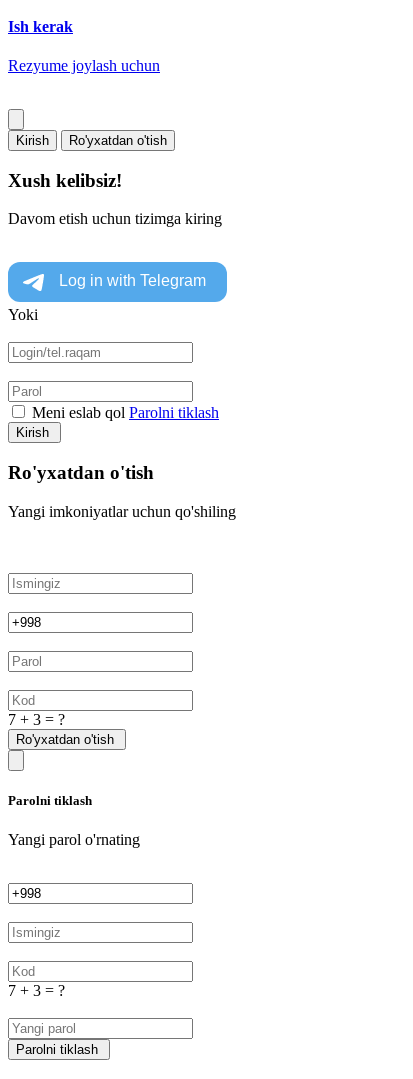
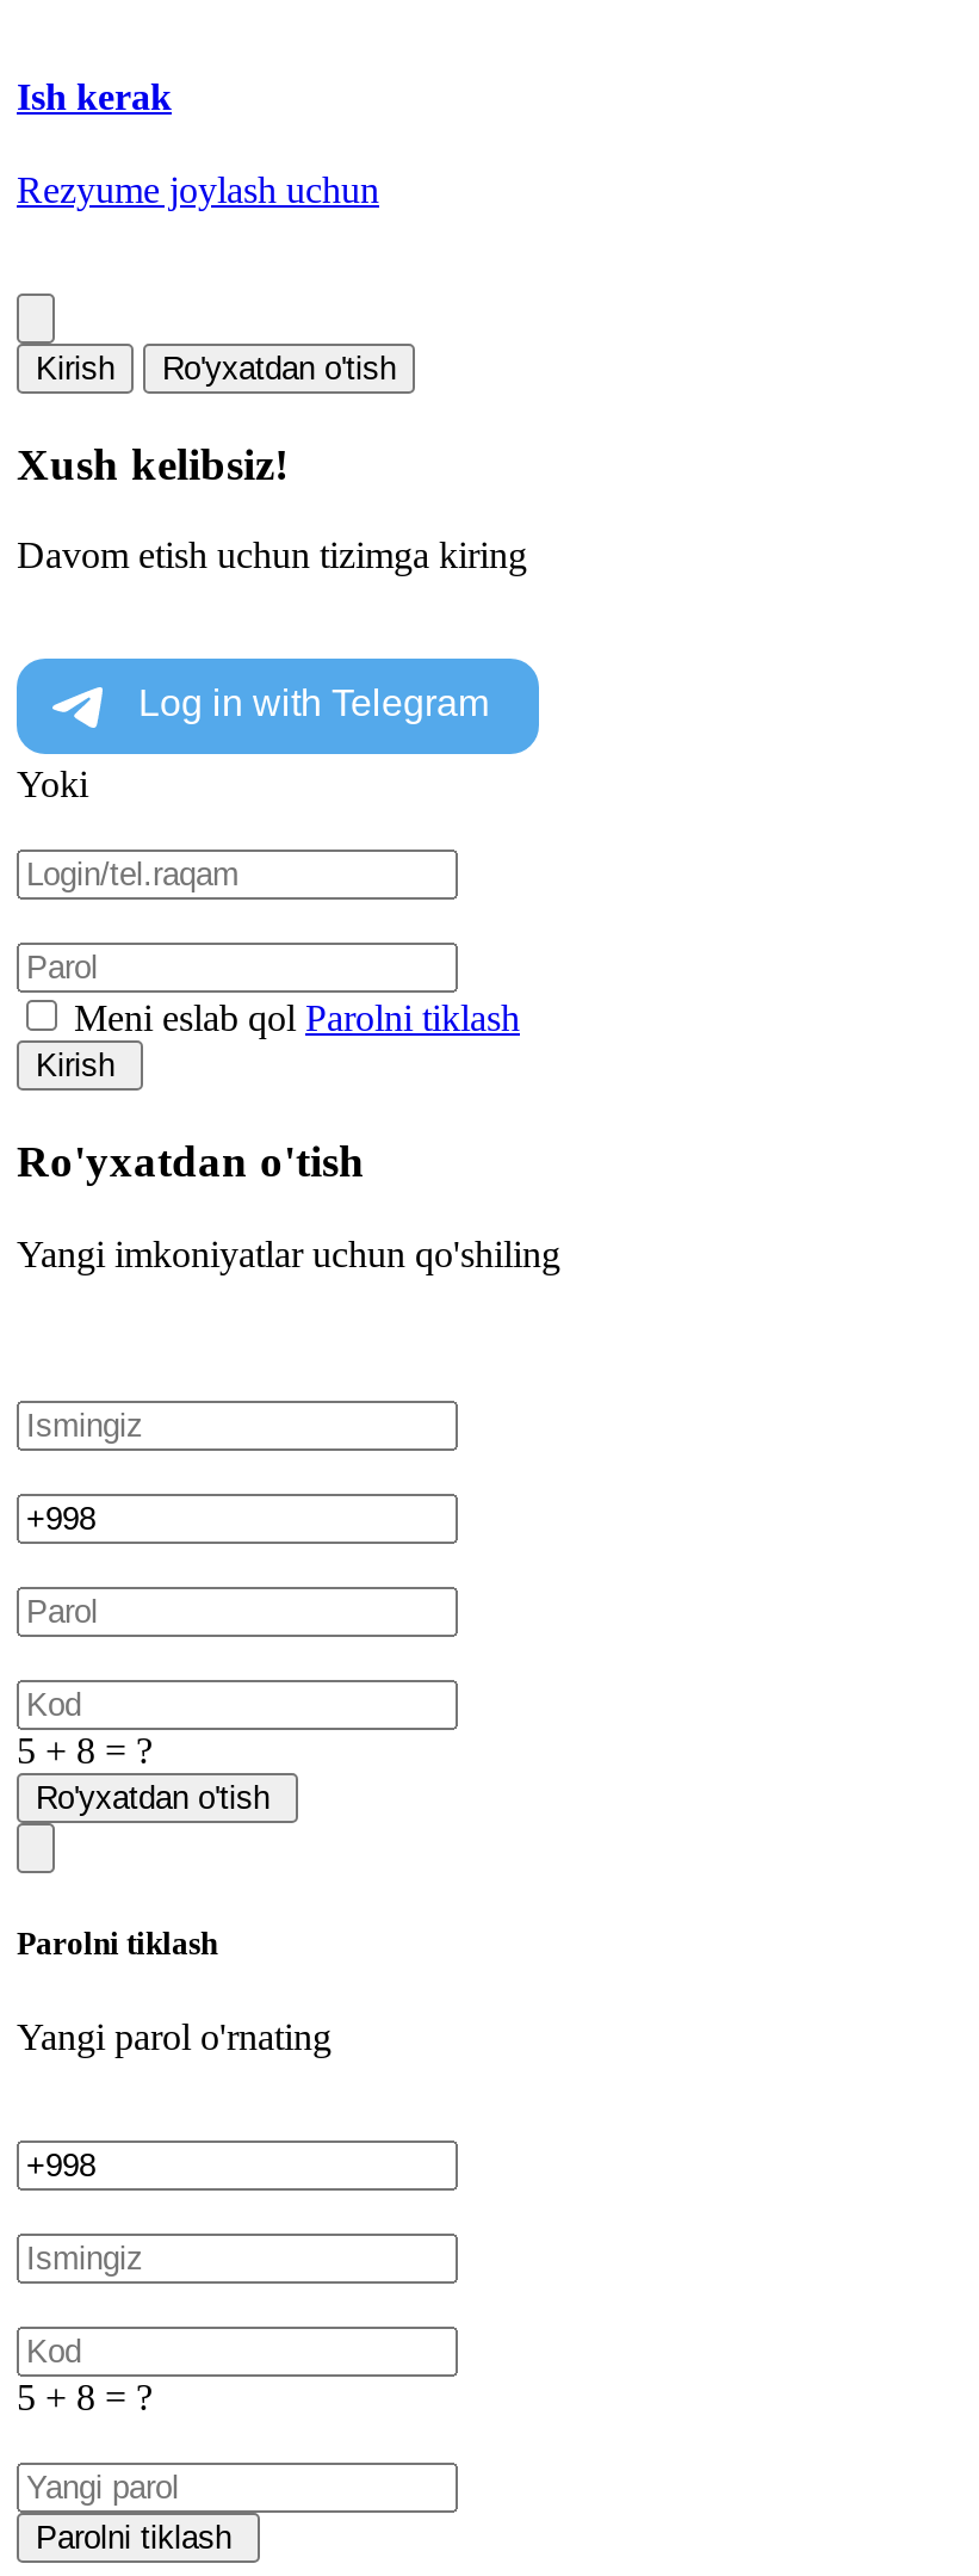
[8,711,65,728] 7 + 3 = ? -> [17,1730,153,1770] 5 + 8 = ?
[8,982,65,999] 7 + 3 = ? -> [17,2377,153,2418] 5 + 8 = ?

